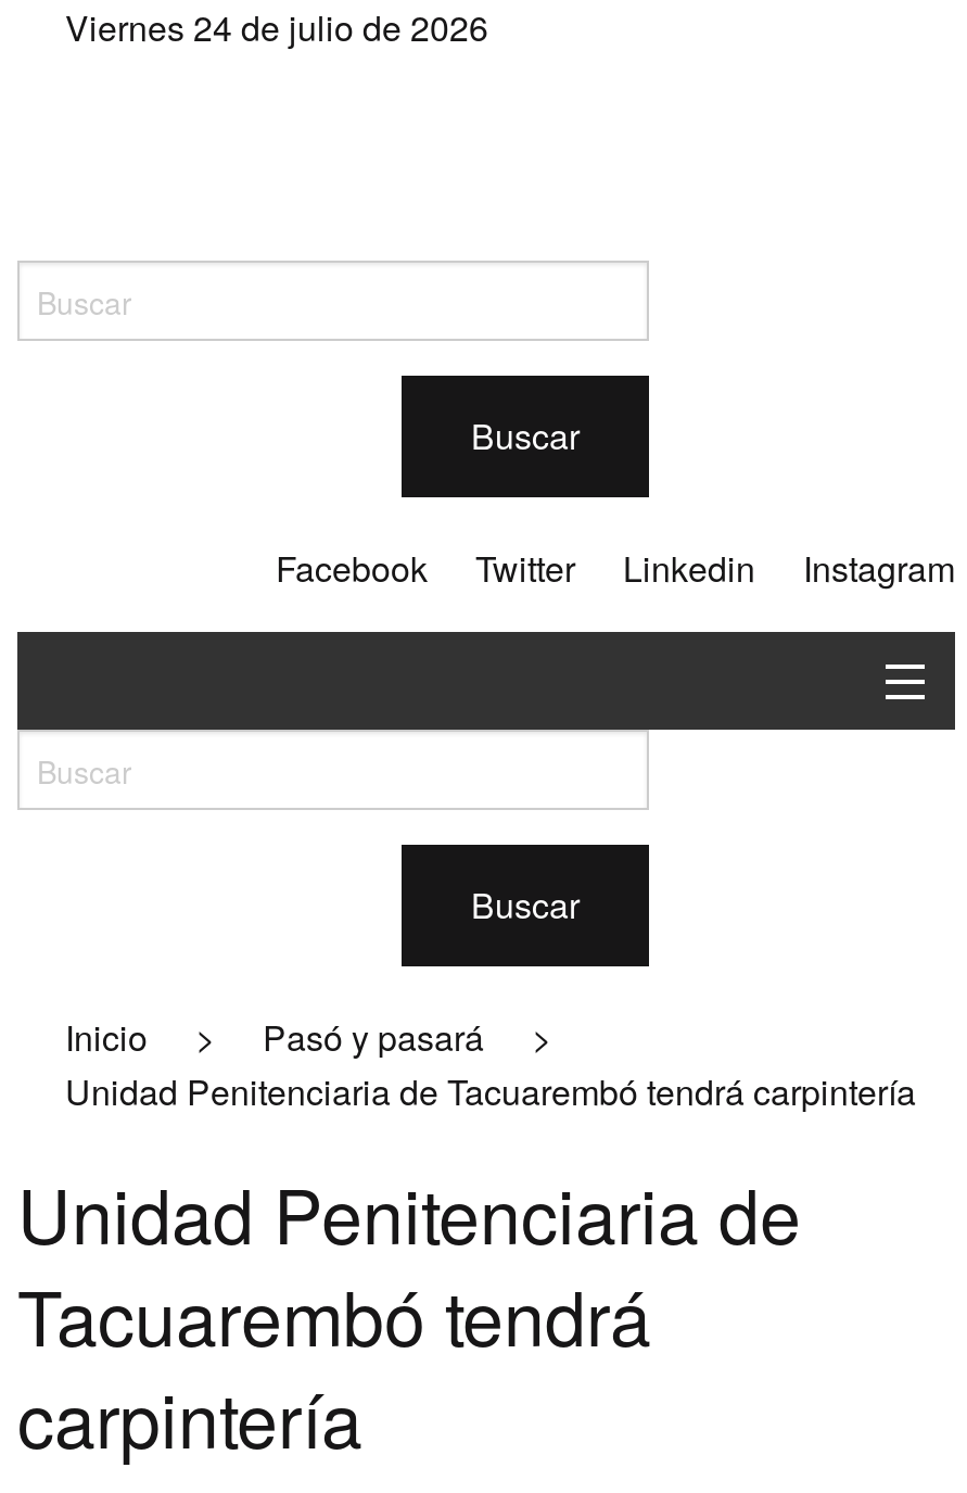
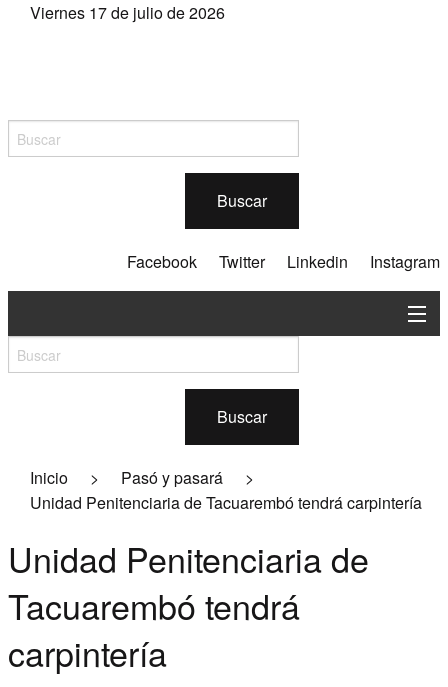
[65,2,488,52] Viernes 24 de julio de 2026 -> [30,1,225,24] Viernes 17 de julio de 2026

